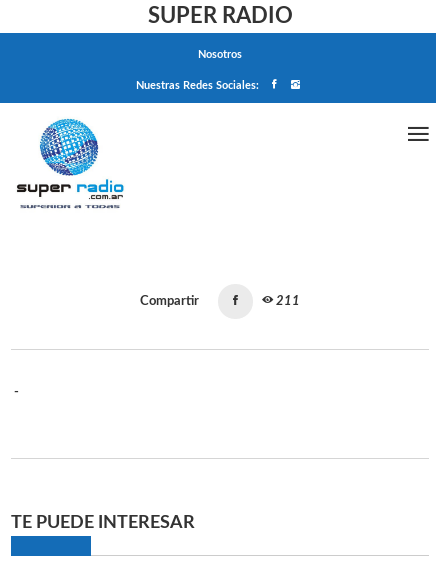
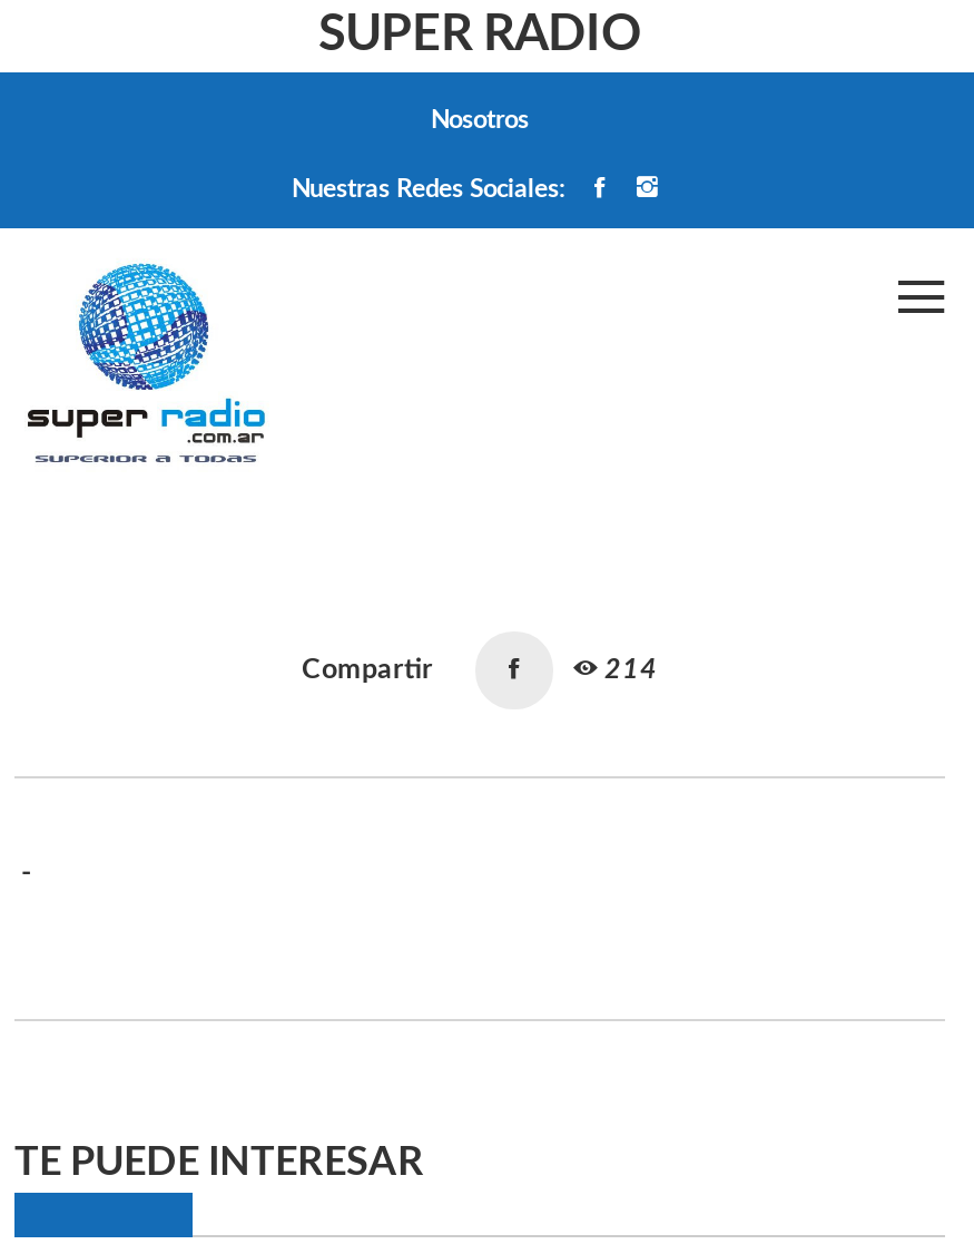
[273,295,300,307] 211 -> [598,656,658,683] 214

